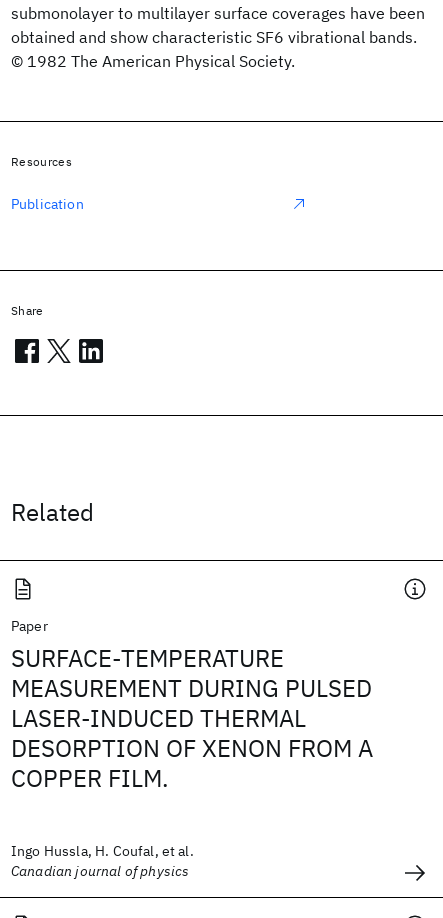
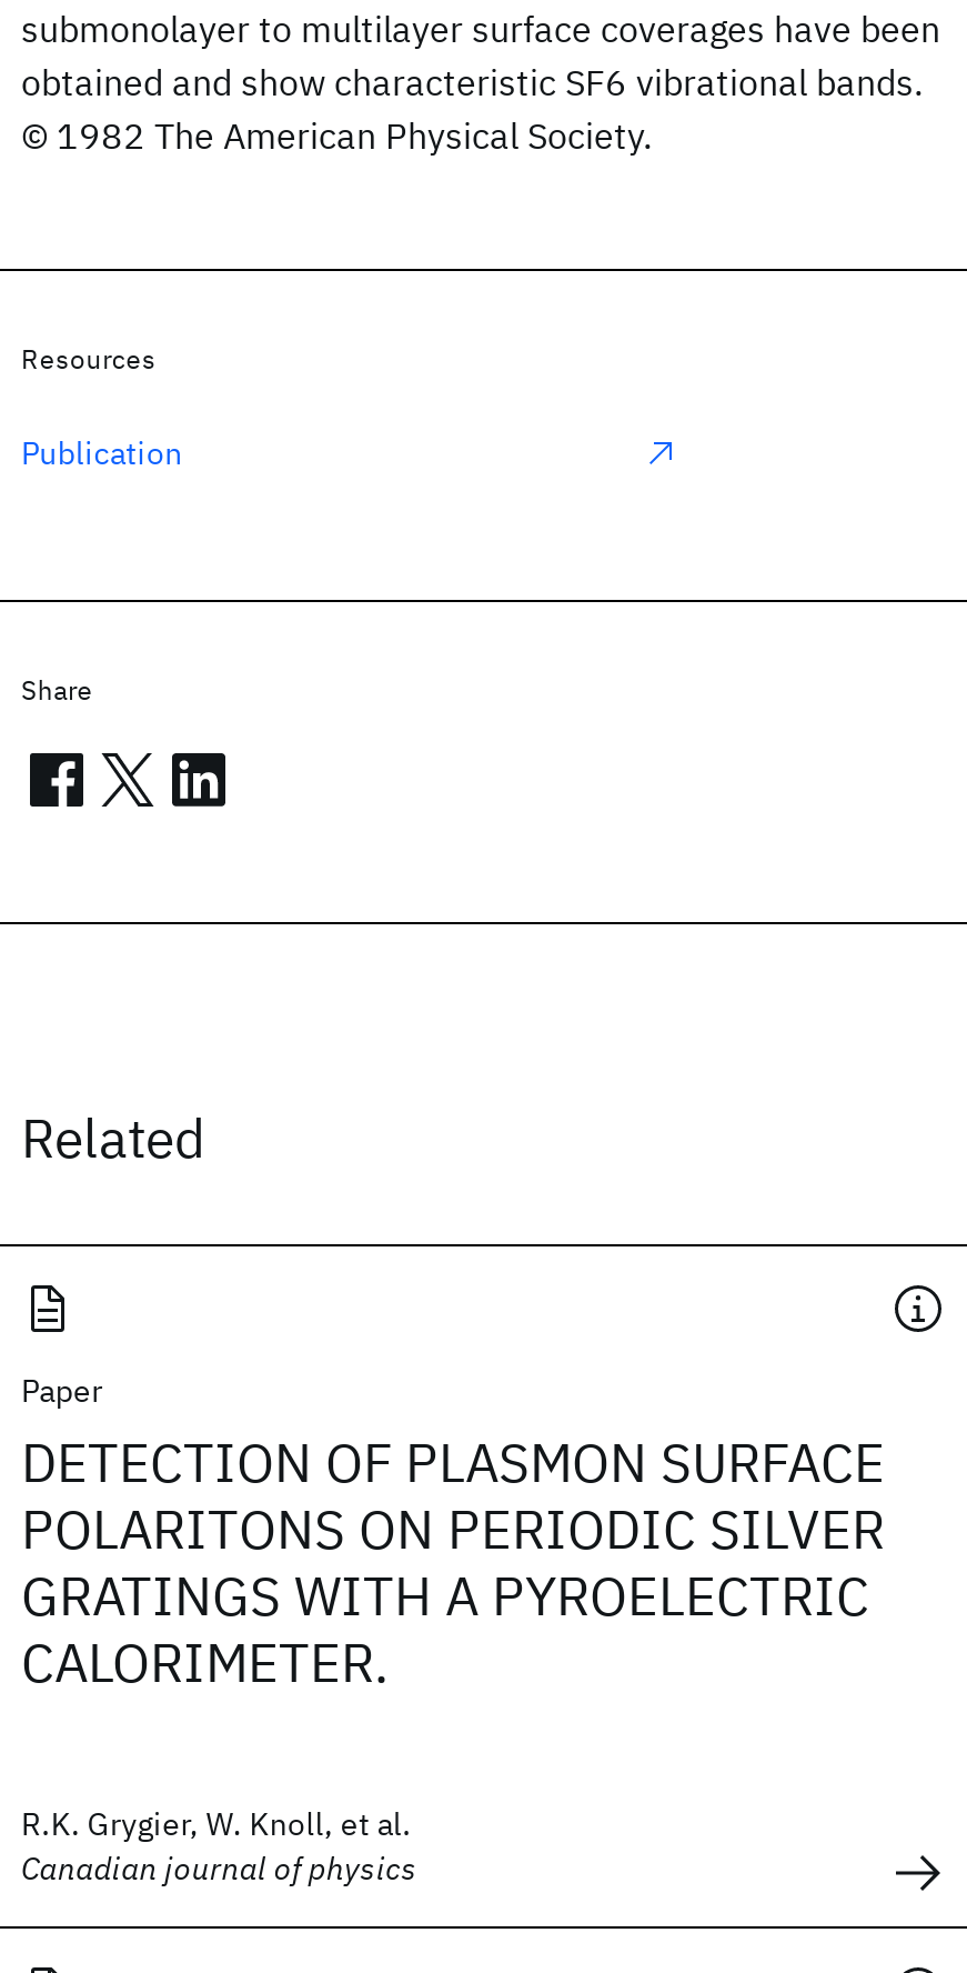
[11,642,373,794] SURFACE-TEMPERATURE | MEASUREMENT DURING PULSED | LASER-INDUCED THERMAL | DESORPTION OF XENON FROM A | COPPER FILM. -> [21,1426,885,1697] DETECTION OF PLASMON SURFACE | POLARITONS ON PERIODIC SILVER | GRATINGS WITH A PYROELECTRIC | CALORIMETER.
[11,842,194,860] Ingo Hussla, H. Coufal, et al. -> [21,1804,411,1844] R.K. Grygier, W. Knoll, et al.

